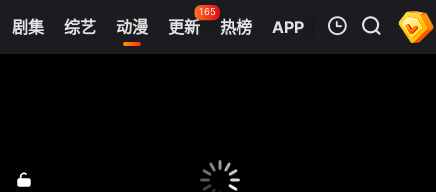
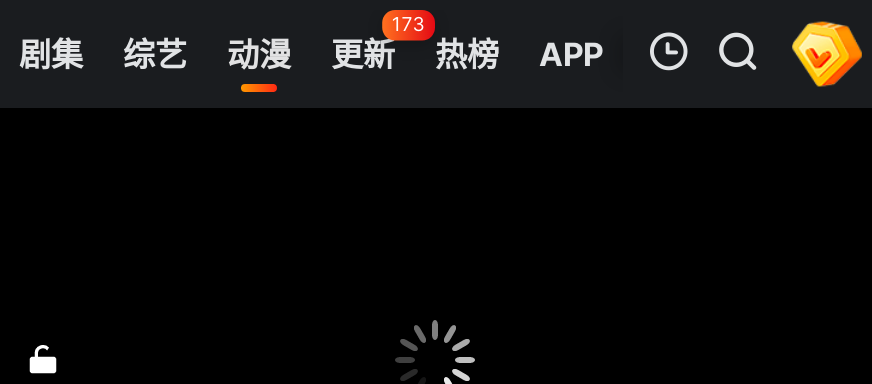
[199,6,215,18] 165 -> [392,12,425,36] 173

